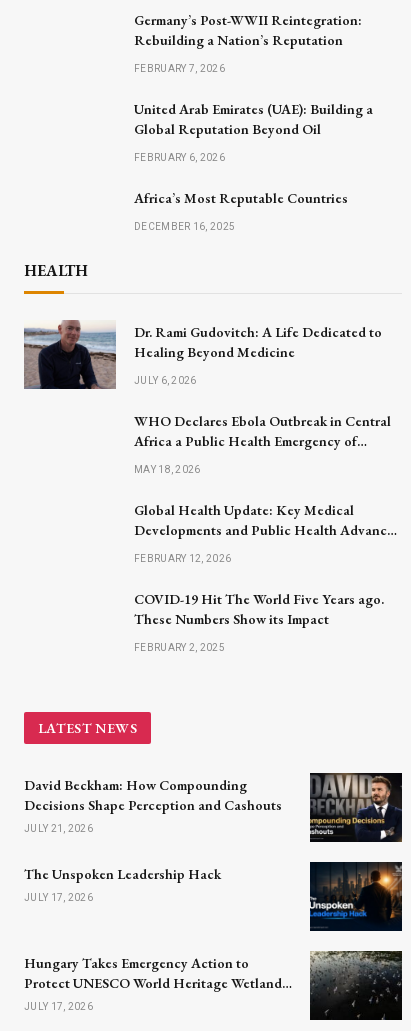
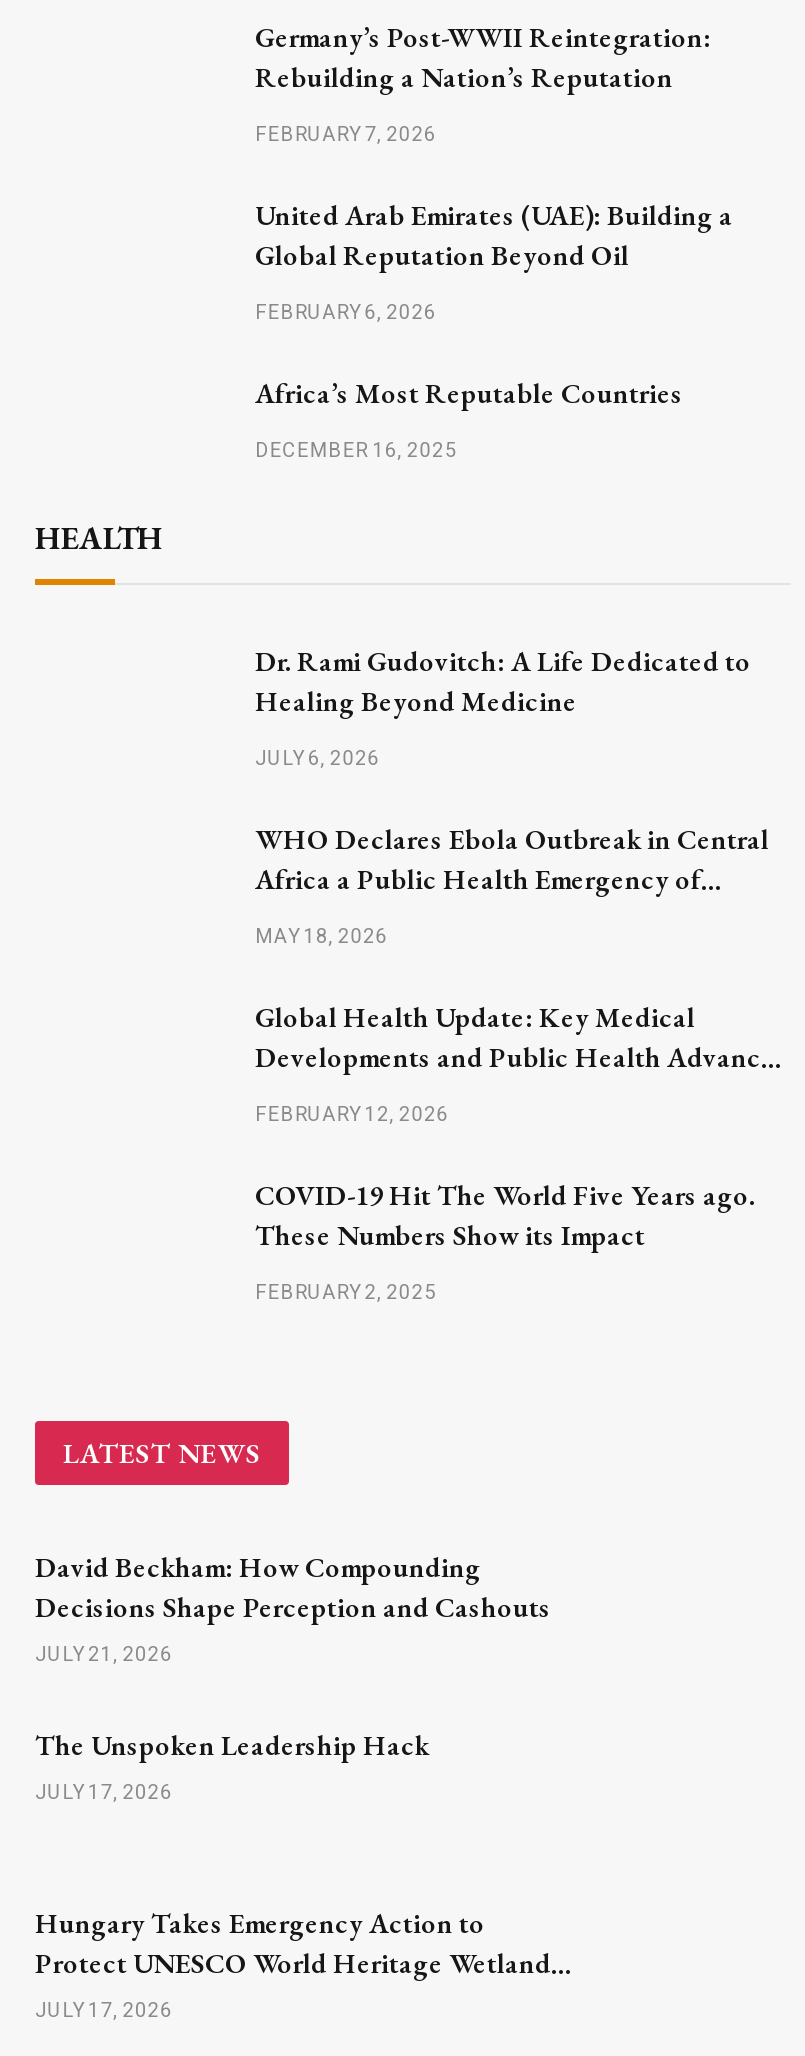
[23,319,117,390] [image] -> none
[309,772,403,843] [image] -> none
[309,861,403,932] [image] -> none
[309,950,403,1021] [image] -> none

